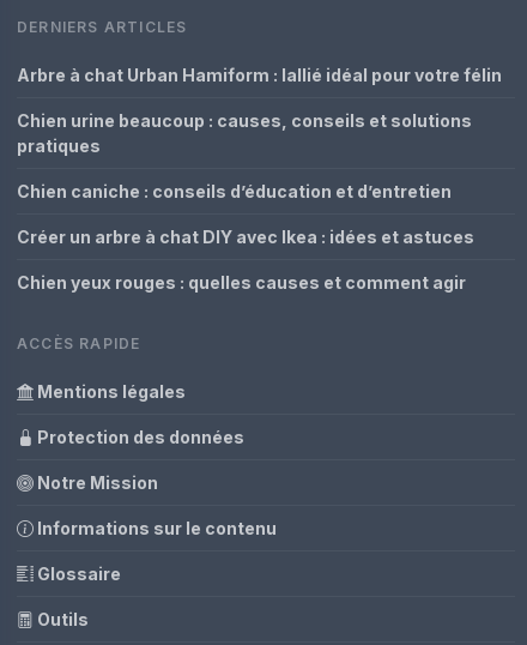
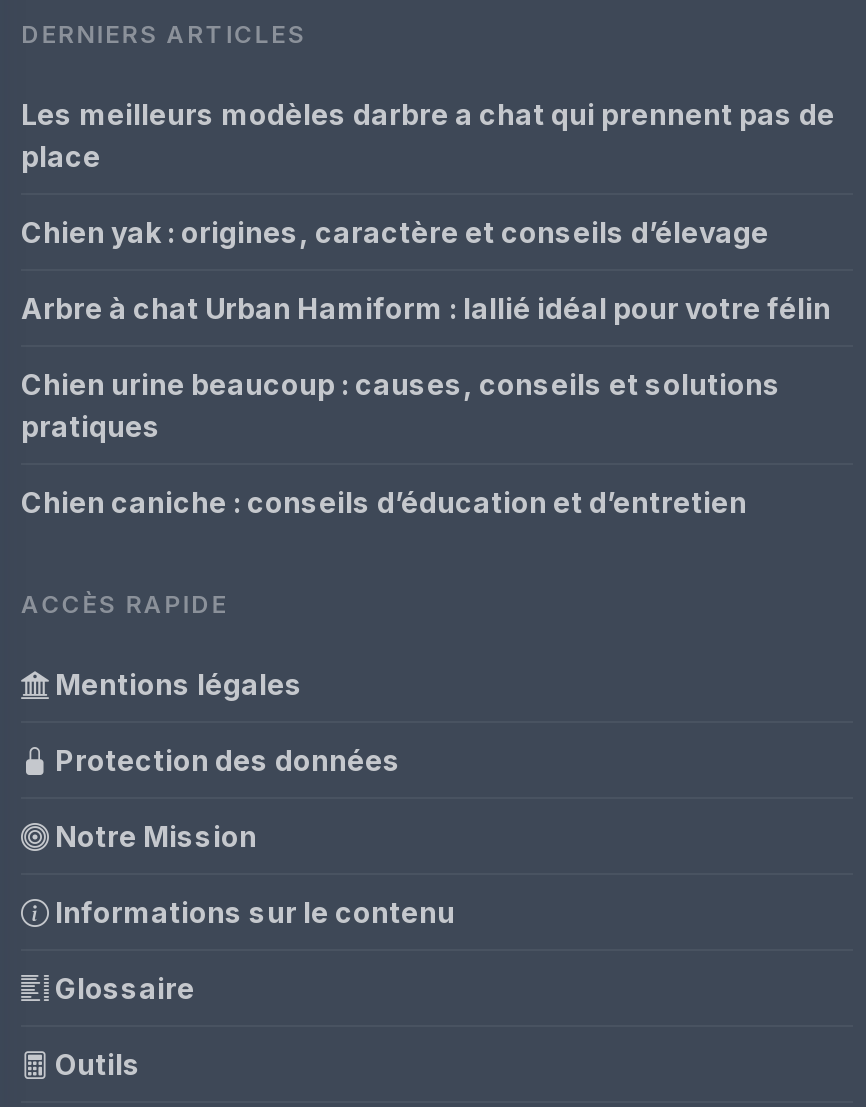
none -> [21,97,835,249] Les meilleurs modèles darbre a chat qui prennent pas de | place | Chien yak : origines, caractère et conseils d’élevage
moved [17,65,502,201] -> [21,291,831,519]: Arbre à chat Urban Hamiform : lallié idéal pour votre félin | Chien urine beaucoup : causes, conseils et solutions | pratiques | Chien caniche : conseils d’éducation et d’entretien
[17,227,474,293] Créer un arbre à chat DIY avec Ikea : idées et astuces | Chien yeux rouges : quelles causes et comment agir -> none

